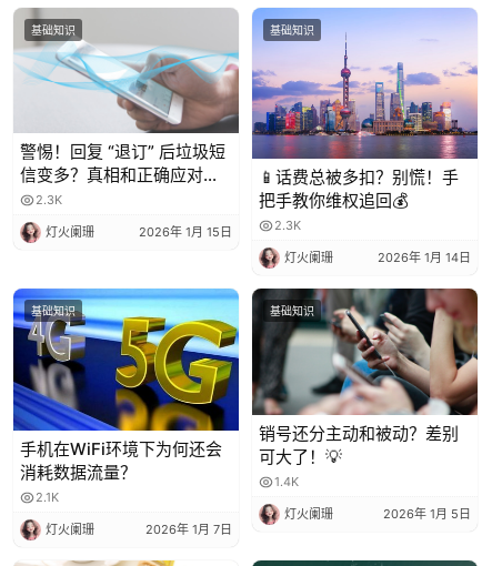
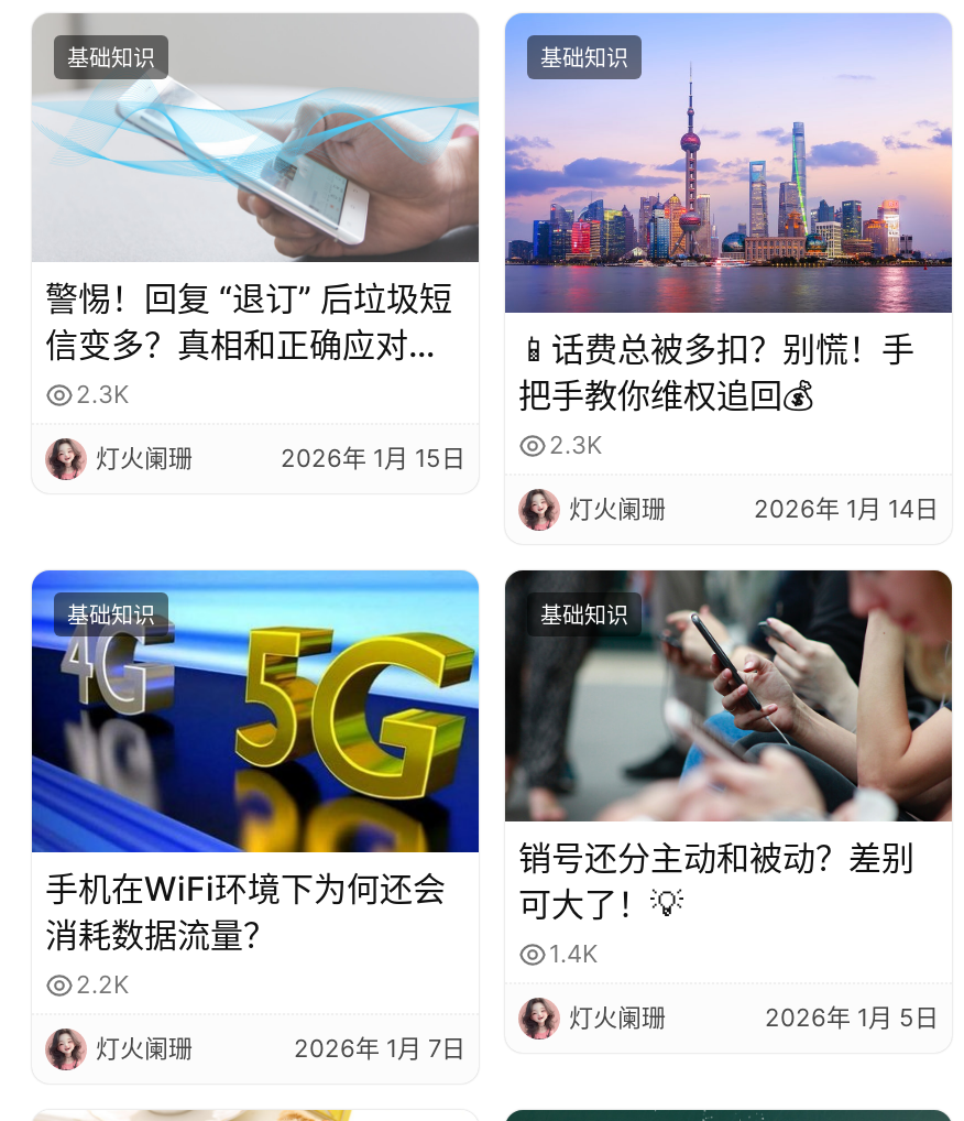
[36,489,59,505] 2.1K -> [76,969,129,1000] 2.2K

